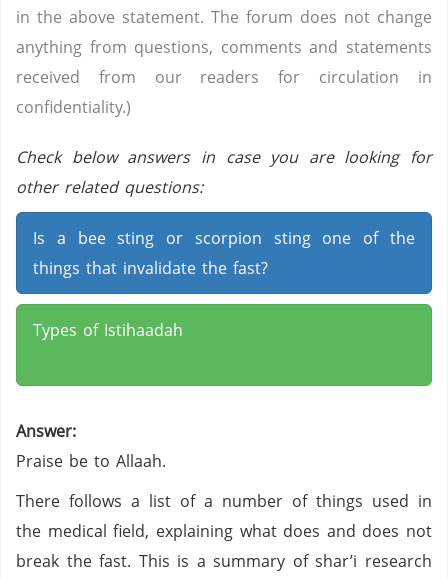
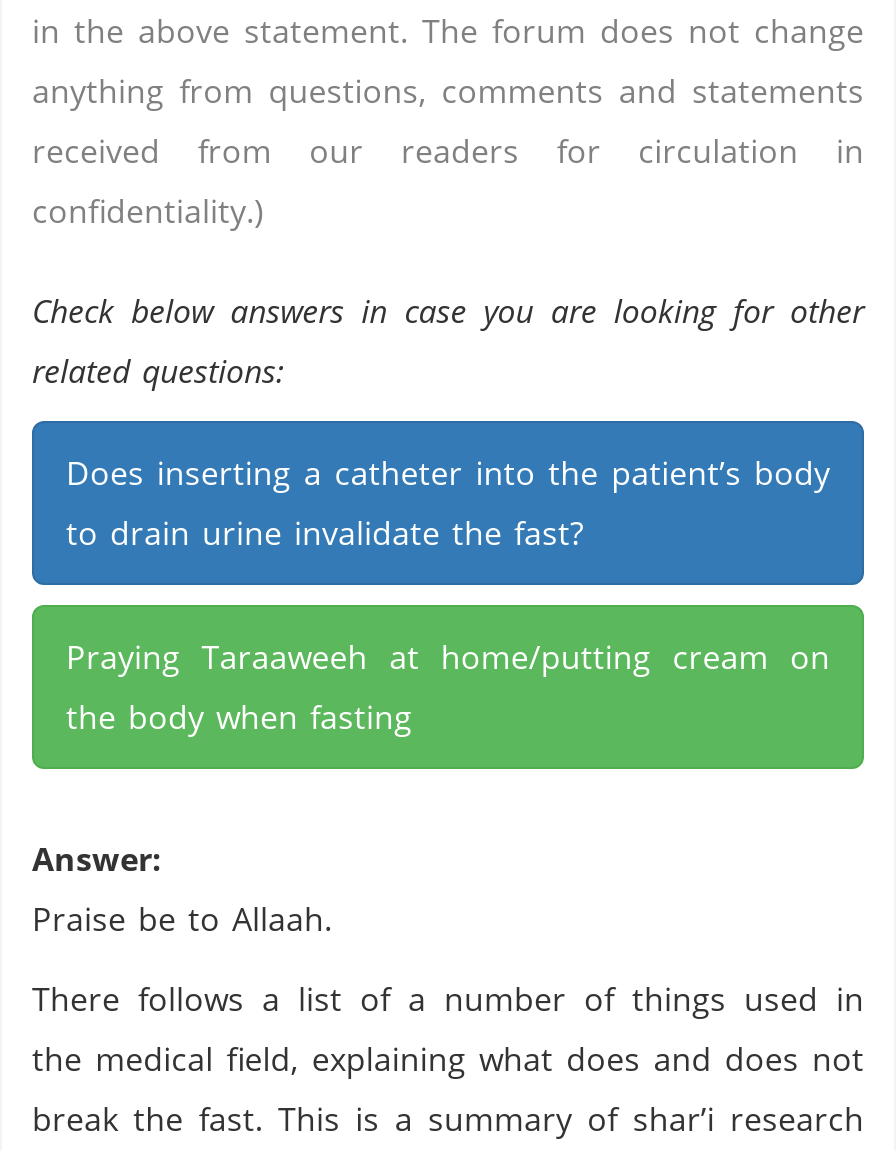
[33,227,415,279] Is a bee sting or scorpion sting one of the | things that invalidate the fast? -> [66,451,830,555] Does inserting a catheter into the patient’s body | to drain urine invalidate the fast?
[33,319,183,341] Types of Istihaadah -> [66,635,830,739] Praying Taraaweeh at home/putting cream on | the body when fasting

